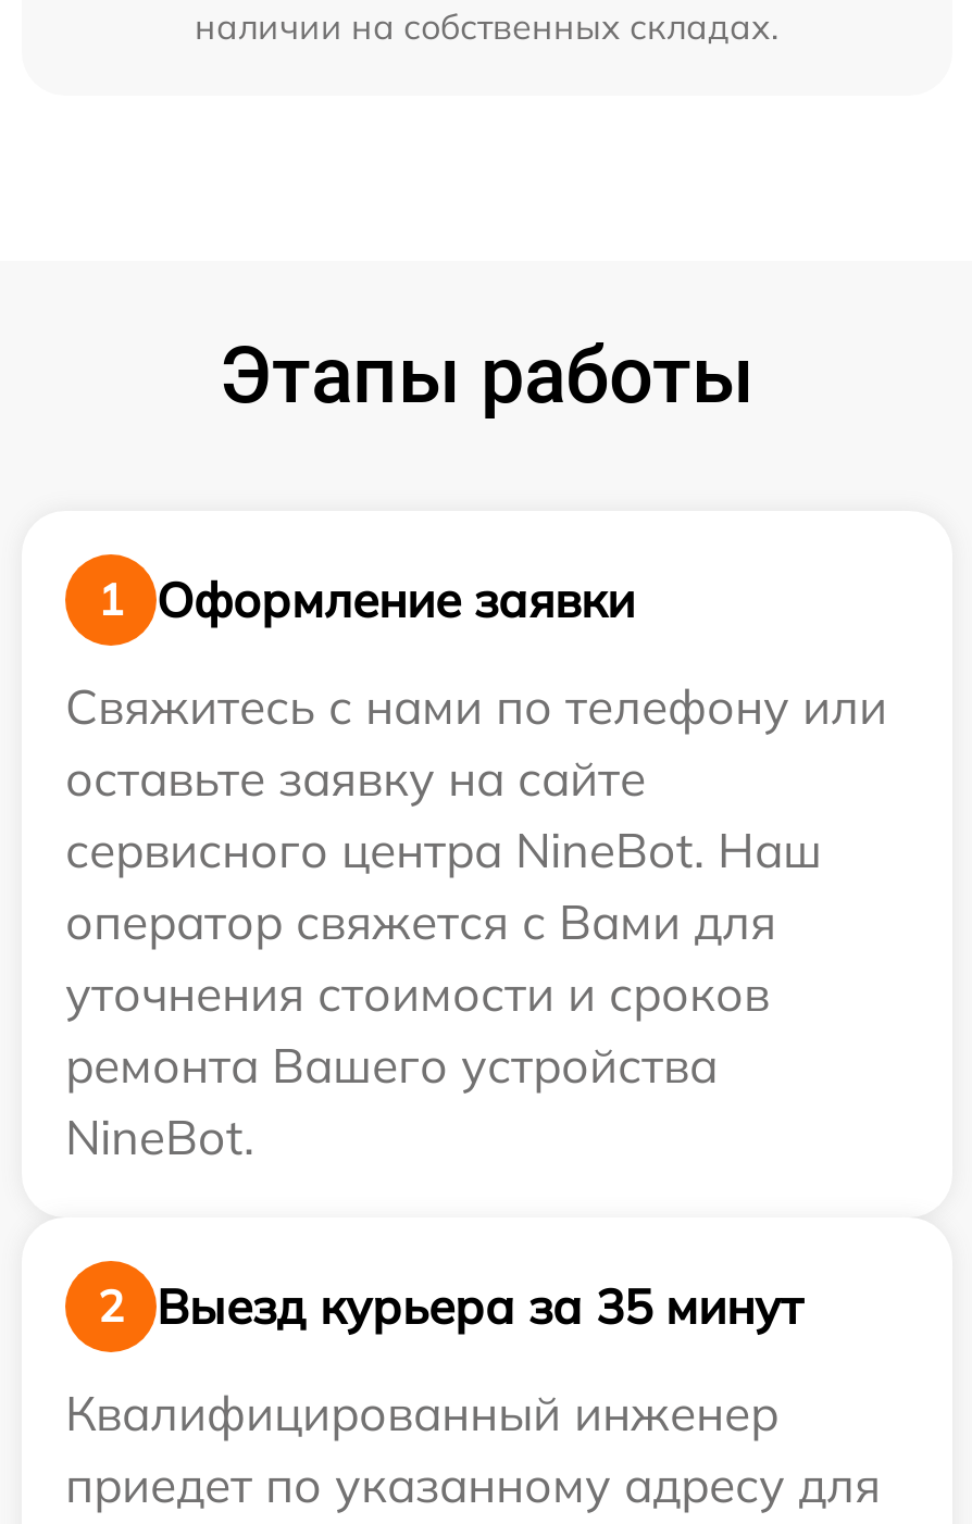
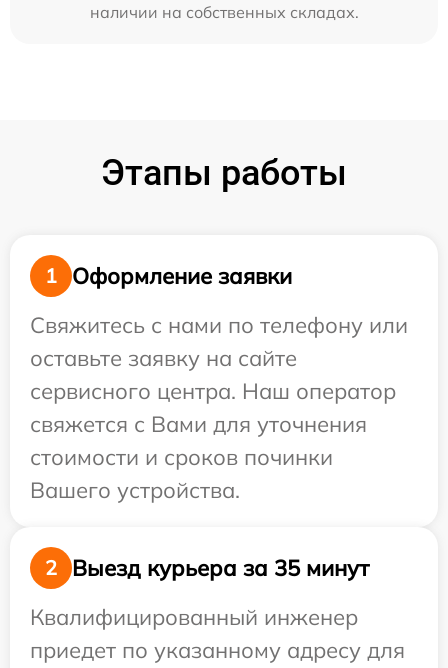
[65,820,822,1168] сервисного центра NineBot. Наш | оператор свяжется с Вами для | уточнения стоимости и сроков | ремонта Вашего устройства | NineBot. -> [30,377,396,504] сервисного центра. Наш оператор | свяжется с Вами для уточнения | стоимости и сроков починки | Вашего устройства.

